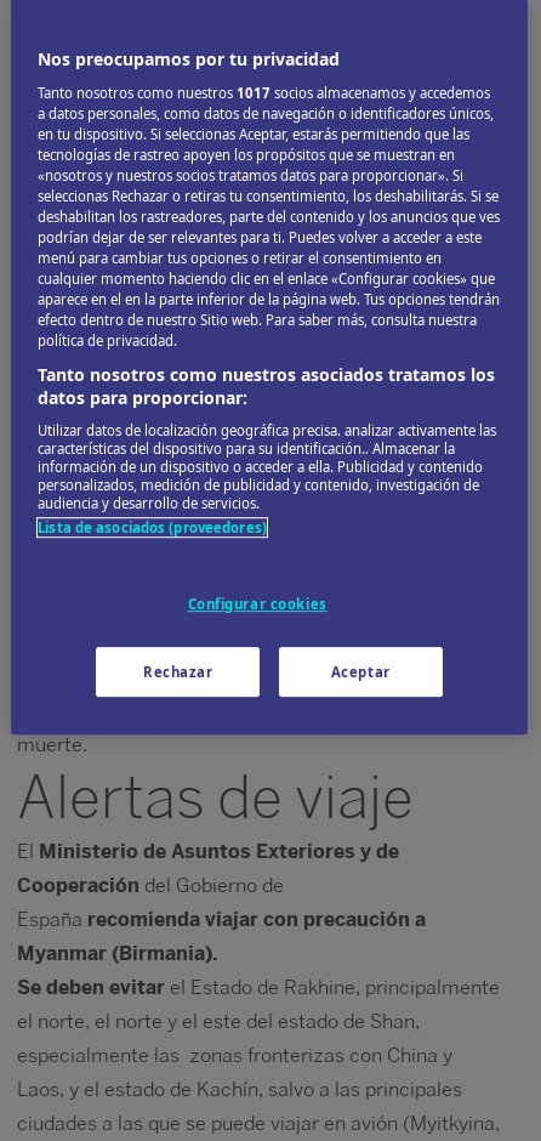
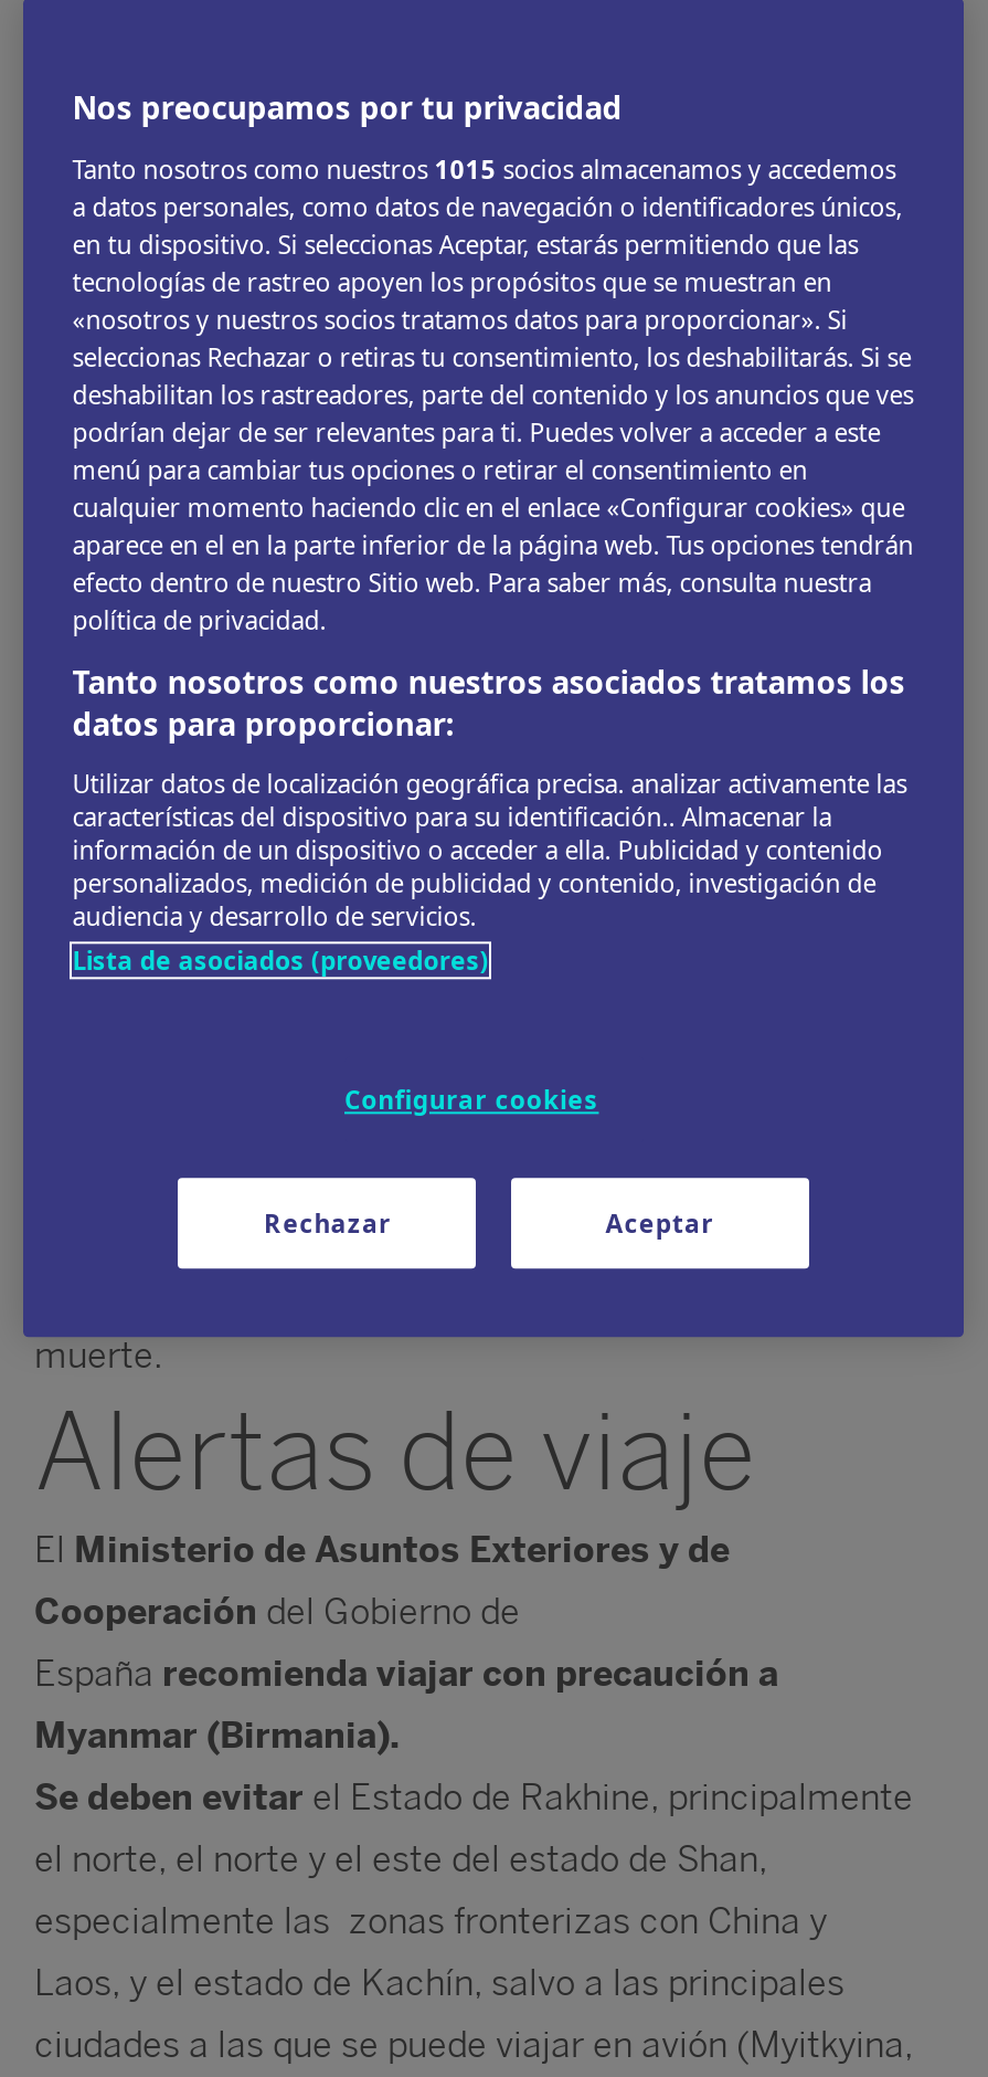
[38,84,490,102] Tanto nosotros como nuestros 1017 socios almacenamos y accedemos -> [72,153,896,186] Tanto nosotros como nuestros 1015 socios almacenamos y accedemos

